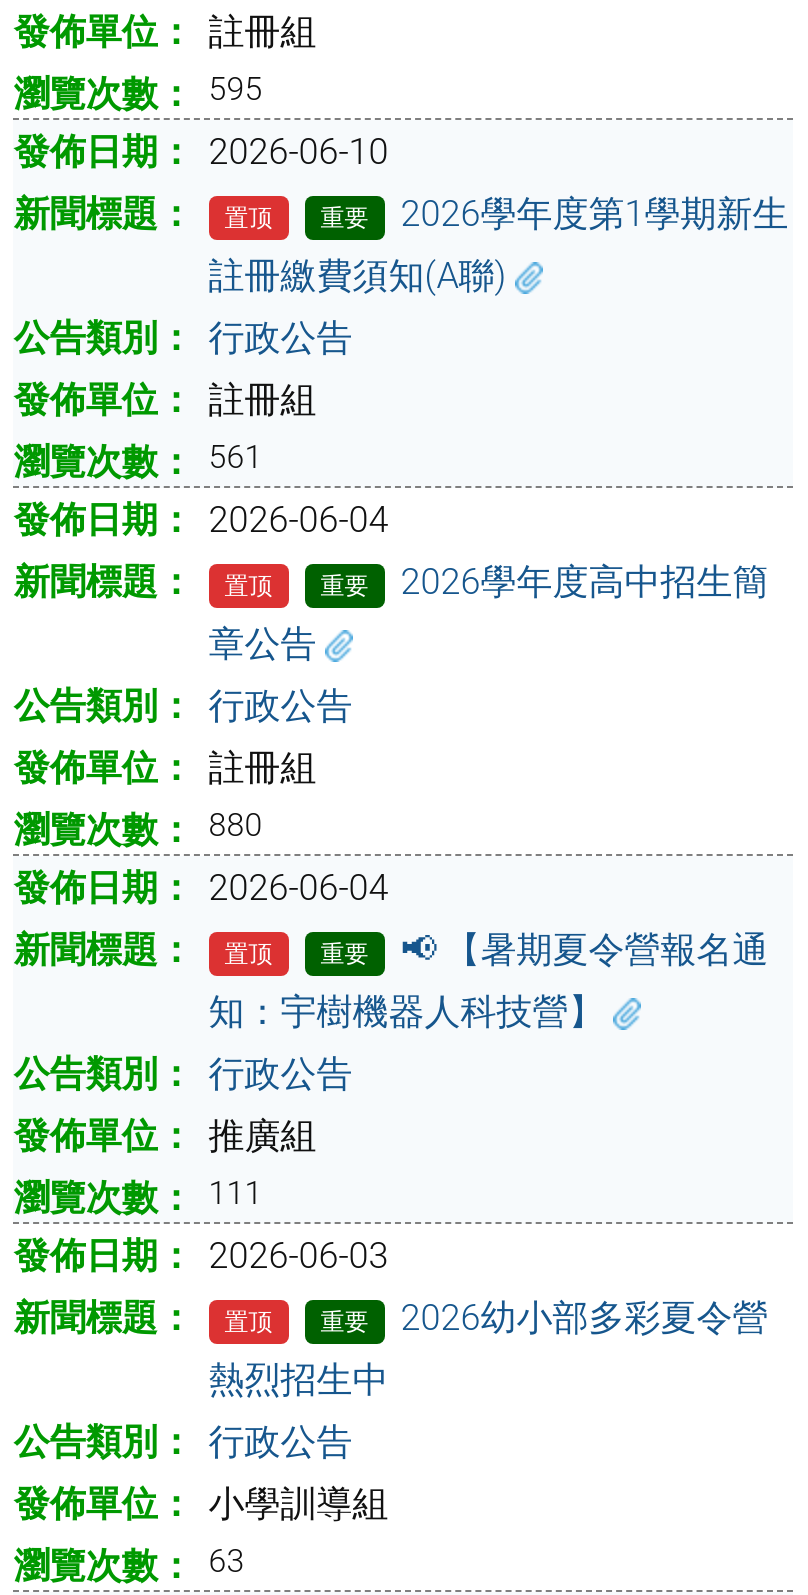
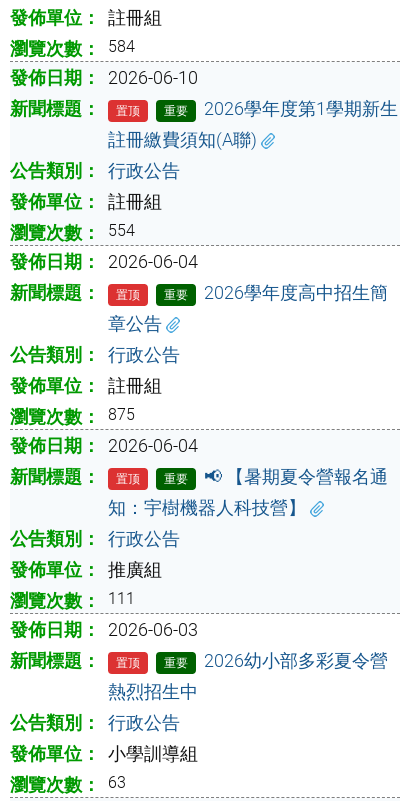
[14,70,262,114] 瀏覽次數： 595 -> [10,37,135,59] 瀏覽次數： 584
[14,438,262,482] 瀏覽次數： 561 -> [10,221,135,243] 瀏覽次數： 554
[14,806,262,850] 瀏覽次數： 880 -> [10,405,135,427] 瀏覽次數： 875

